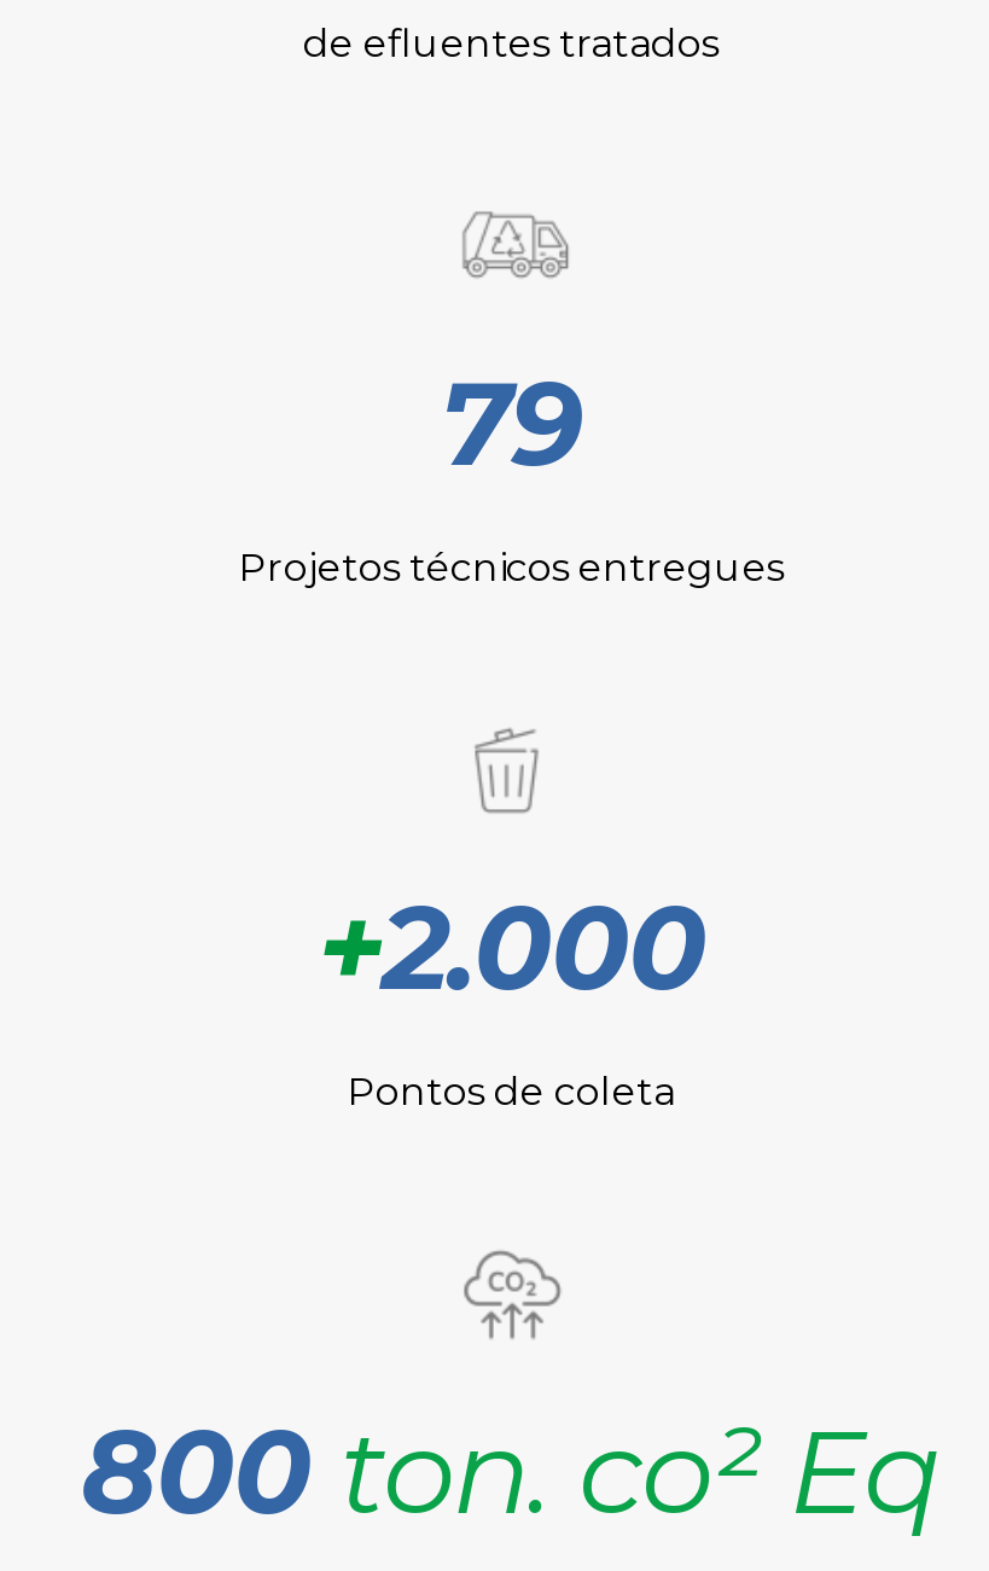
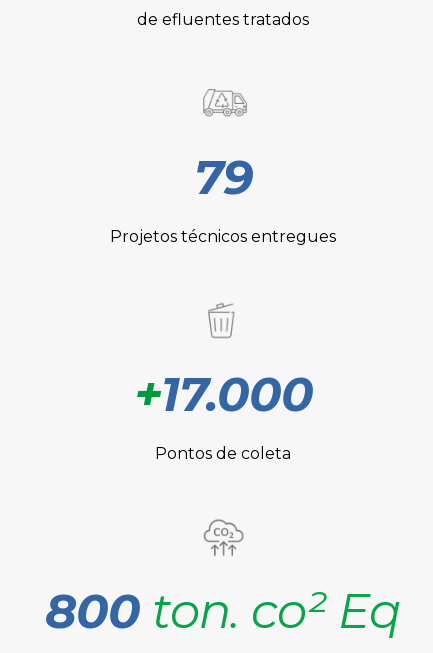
[316,879,705,1019] +2.000 -> [133,365,312,423] +17.000

